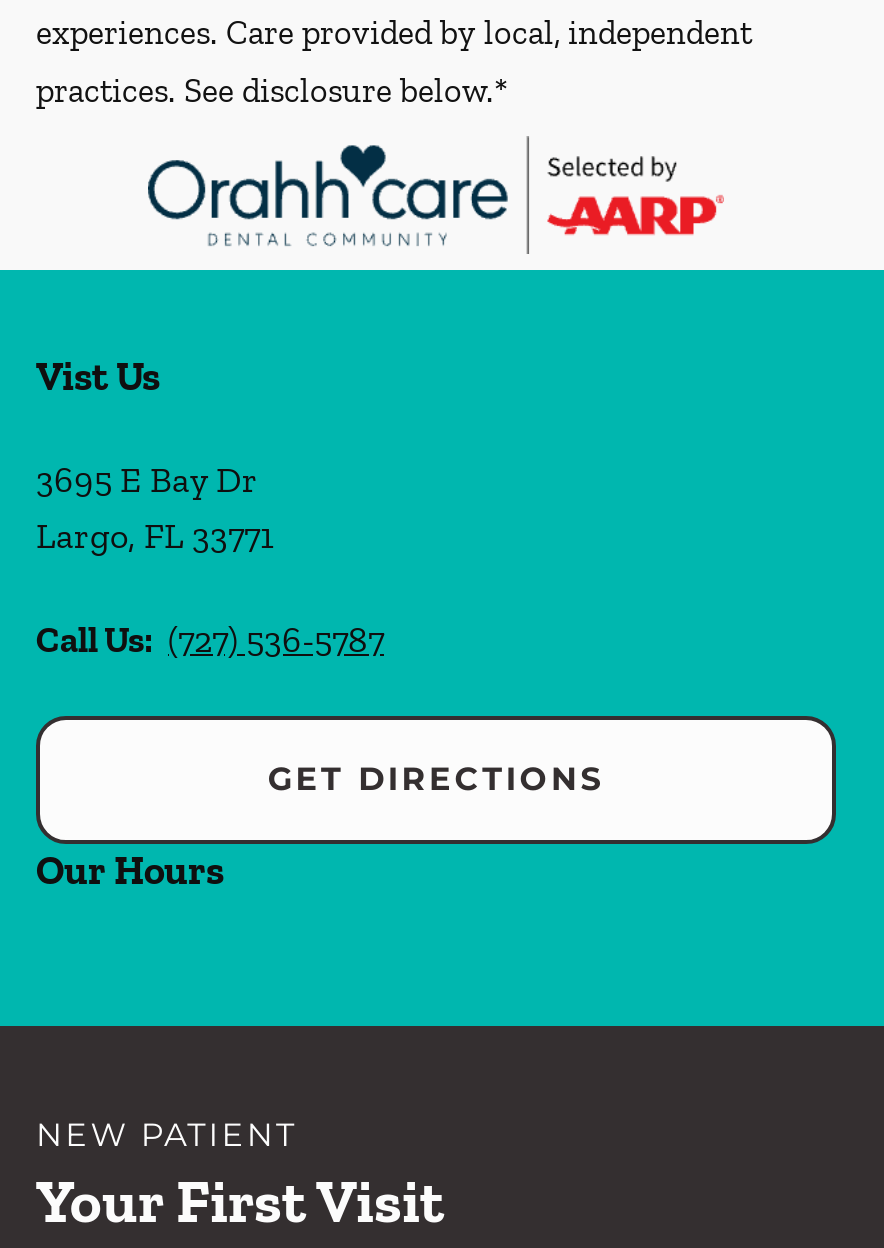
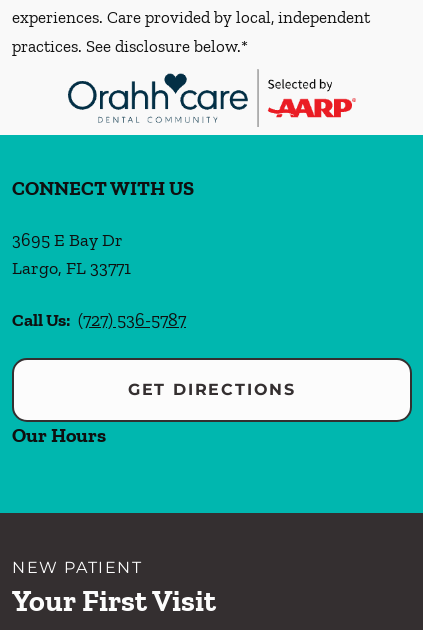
[36,352,160,400] Vist Us -> [12,176,194,200] CONNECT WITH US

